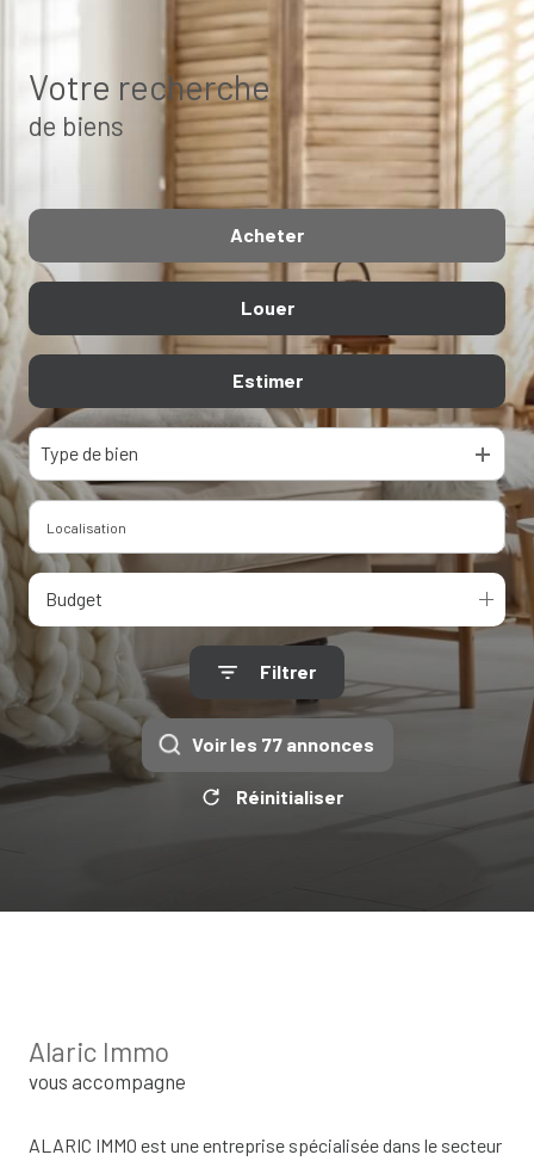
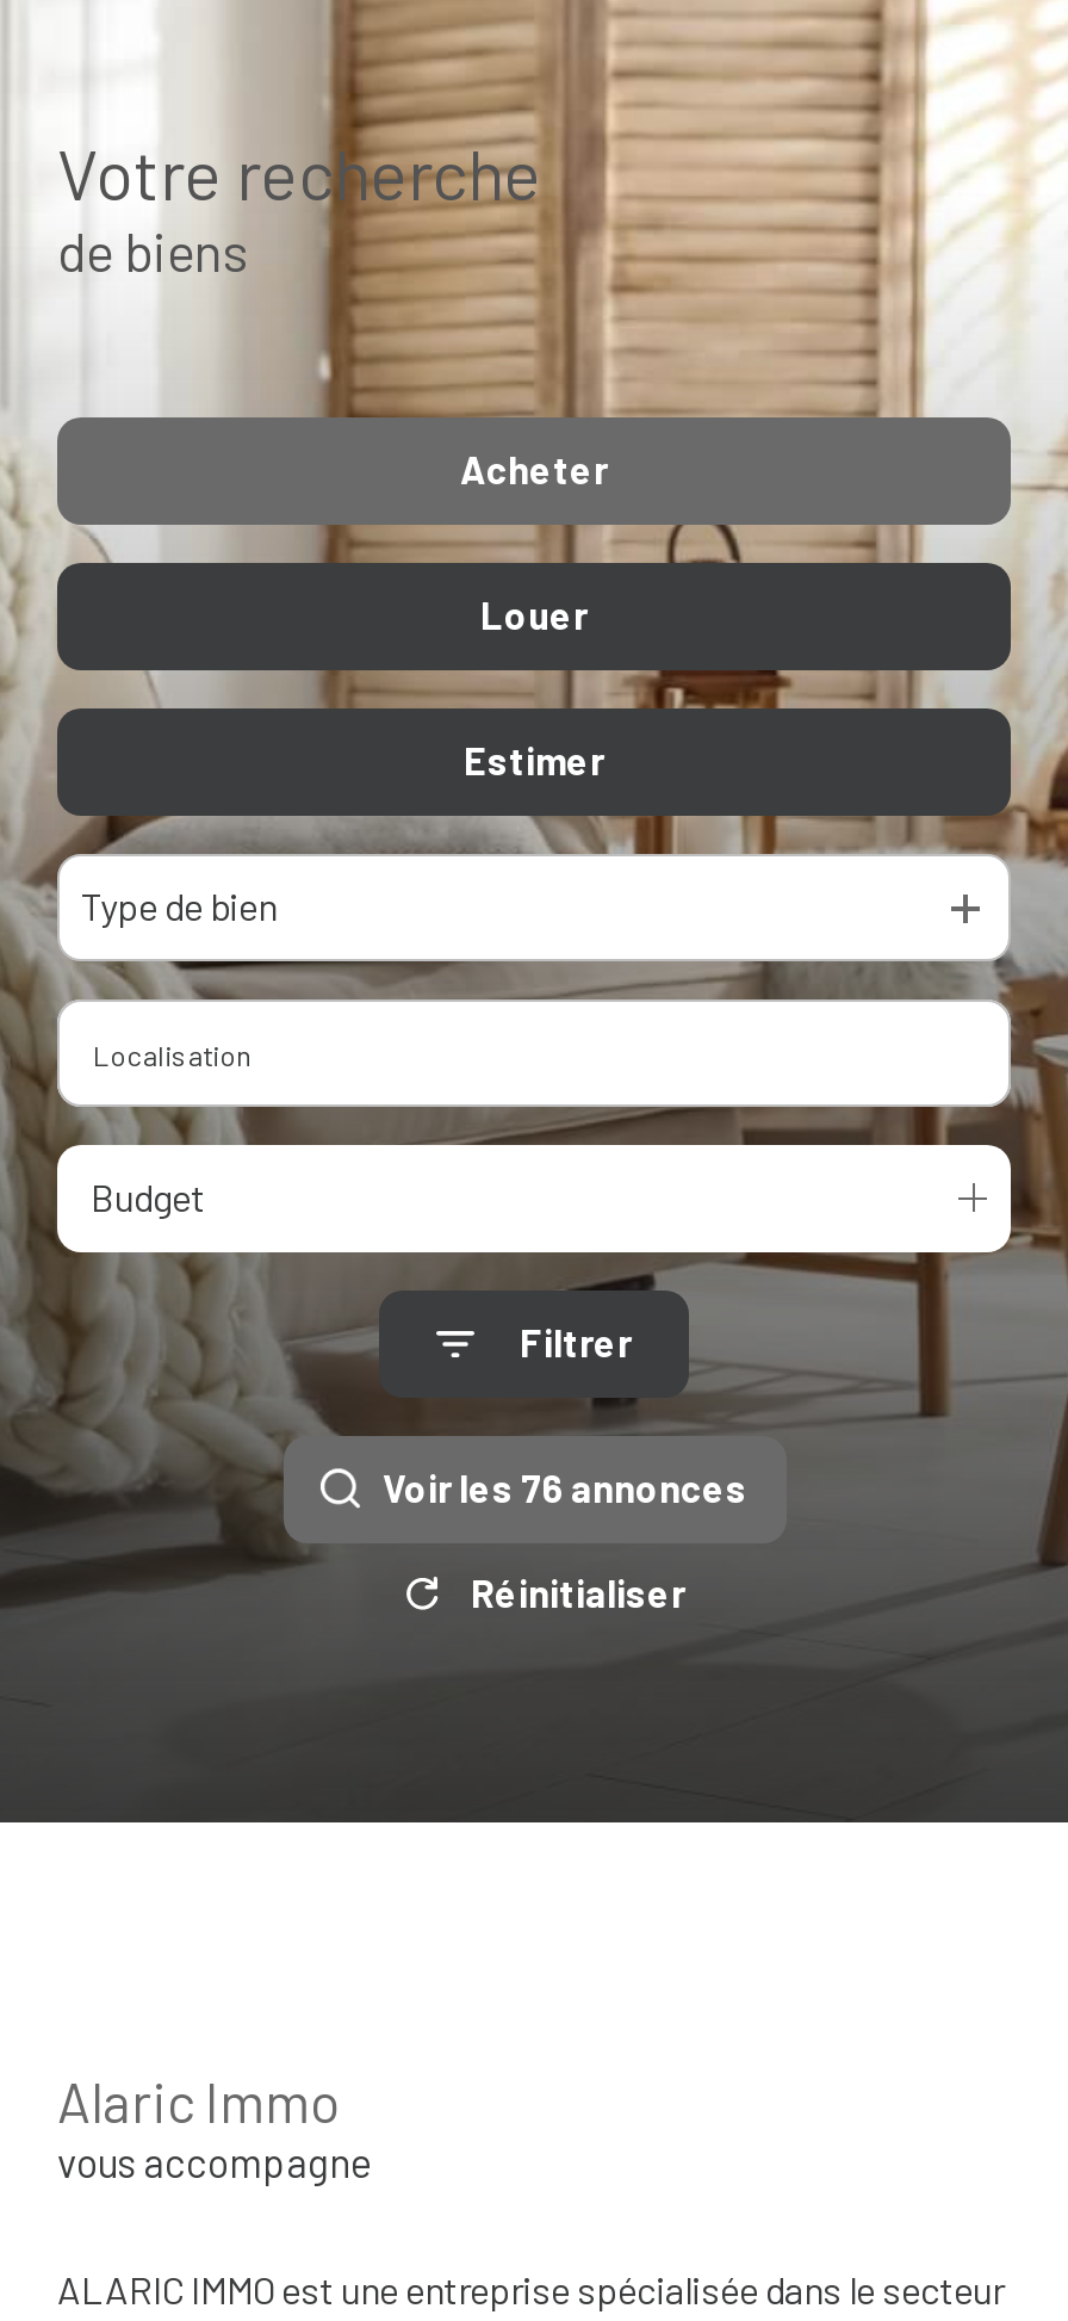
[191,733,374,756] Voir les 77 annonces -> [383,1466,747,1511] Voir les 76 annonces

